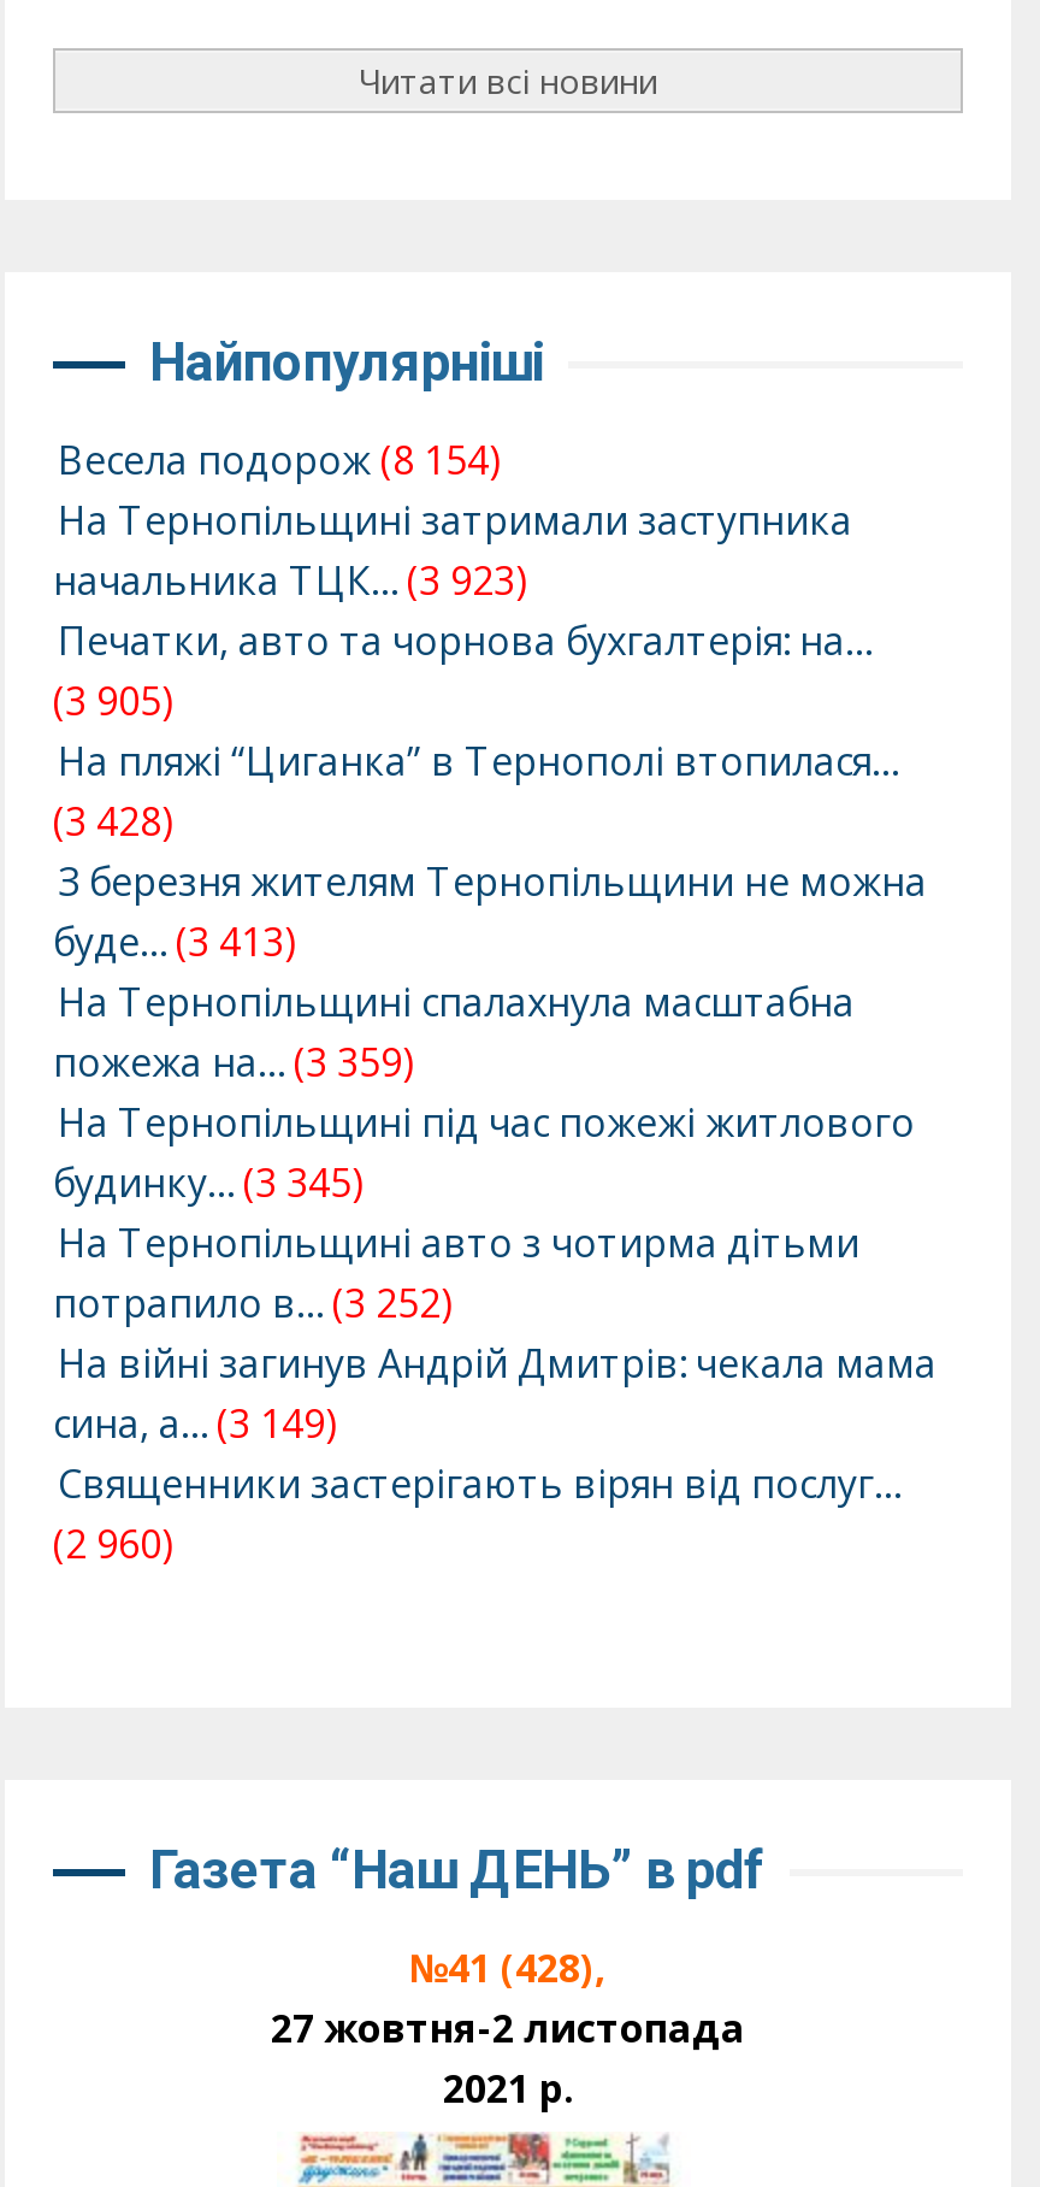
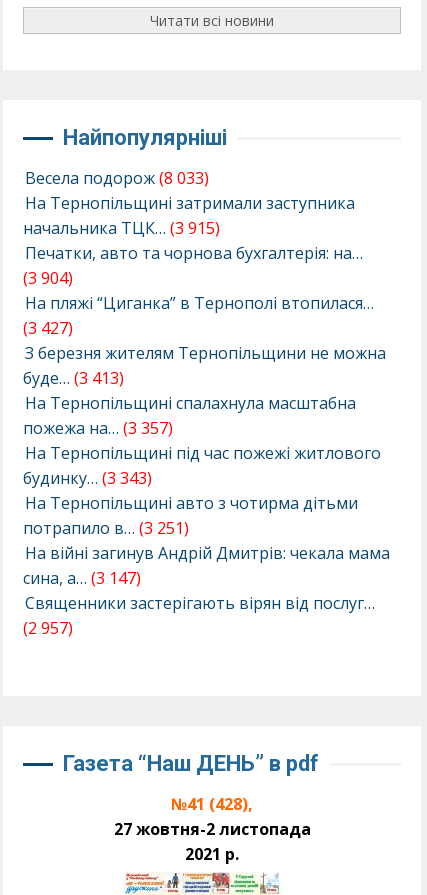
[58,434,501,487] Весела подорож (8 154) -> [25,167,209,189] Весела подорож (8 033)
[53,554,527,607] начальника ТЦК… (3 923) -> [23,217,220,239] начальника ТЦК… (3 915)
[53,675,173,728] (3 905) -> [23,267,73,289] (3 904)
[53,795,173,848] (3 428) -> [23,317,73,339] (3 427)
[53,1036,414,1089] пожежа на… (3 359) -> [23,417,173,439] пожежа на… (3 357)
[53,1157,364,1210] будинку… (3 345) -> [23,467,152,489] будинку… (3 343)
[53,1277,453,1330] потрапило в… (3 252) -> [23,517,189,539] потрапило в… (3 251)
[53,1397,337,1450] сина, а… (3 149) -> [23,567,141,589] сина, а… (3 147)
[53,1518,173,1571] (2 960) -> [23,617,73,639] (2 957)

